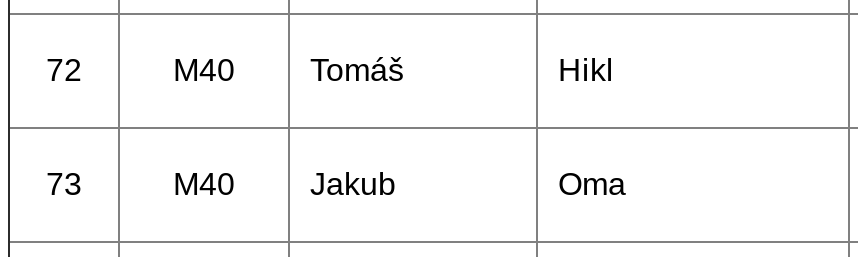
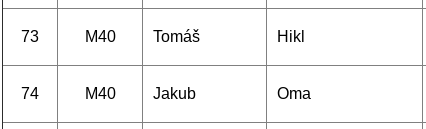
[46,53,82,87] 72 -> [21,28,39,45] 73
[46,167,82,201] 73 -> [21,85,39,102] 74

